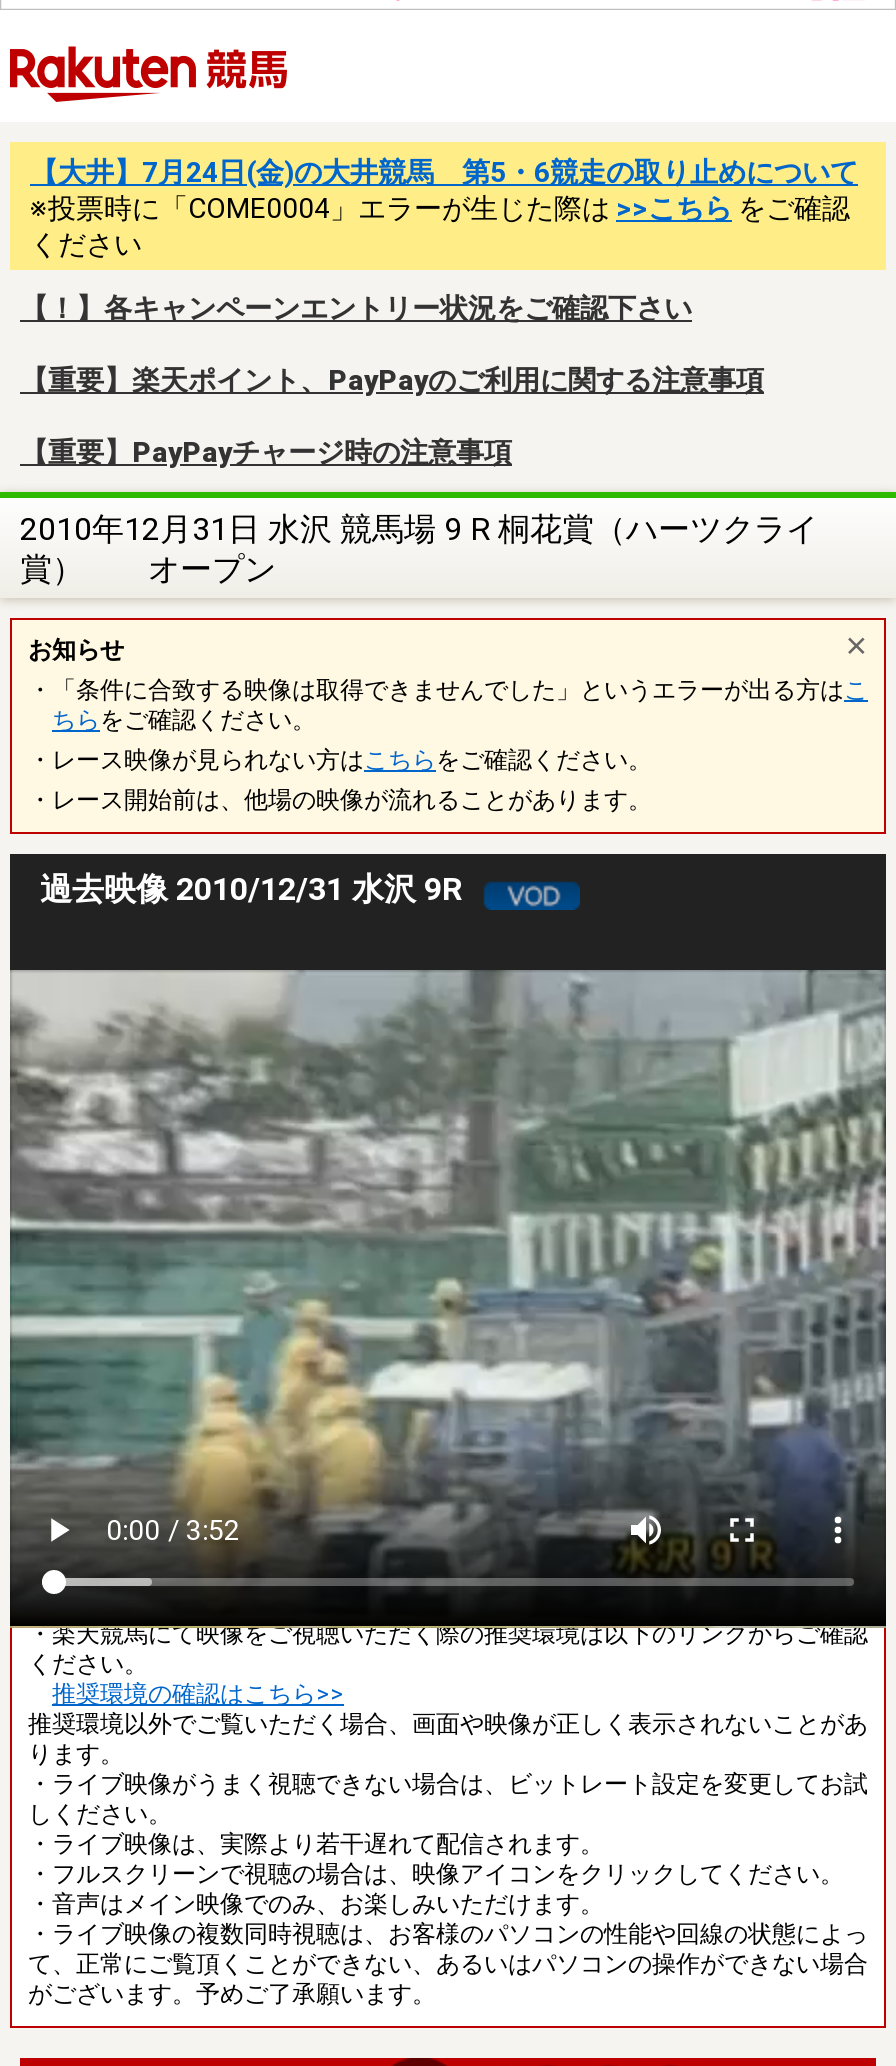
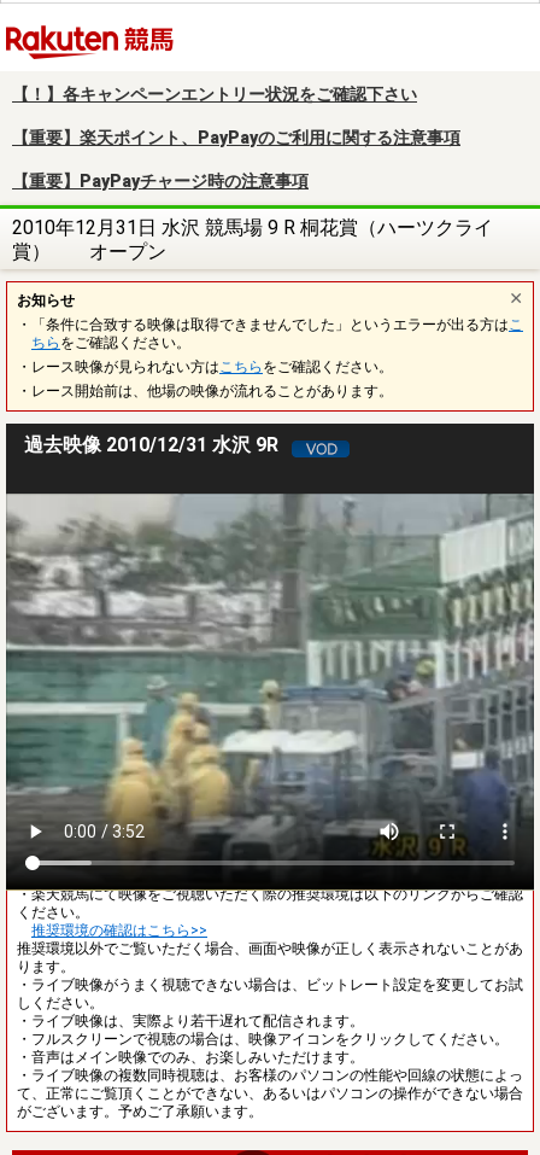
[30,156,858,260] 【大井】7月24日(金)の大井競馬 第5・6競走の取り止めについて | ※投票時に「COME0004」エラーが生じた際は>>こちらをご確認 | ください -> none

